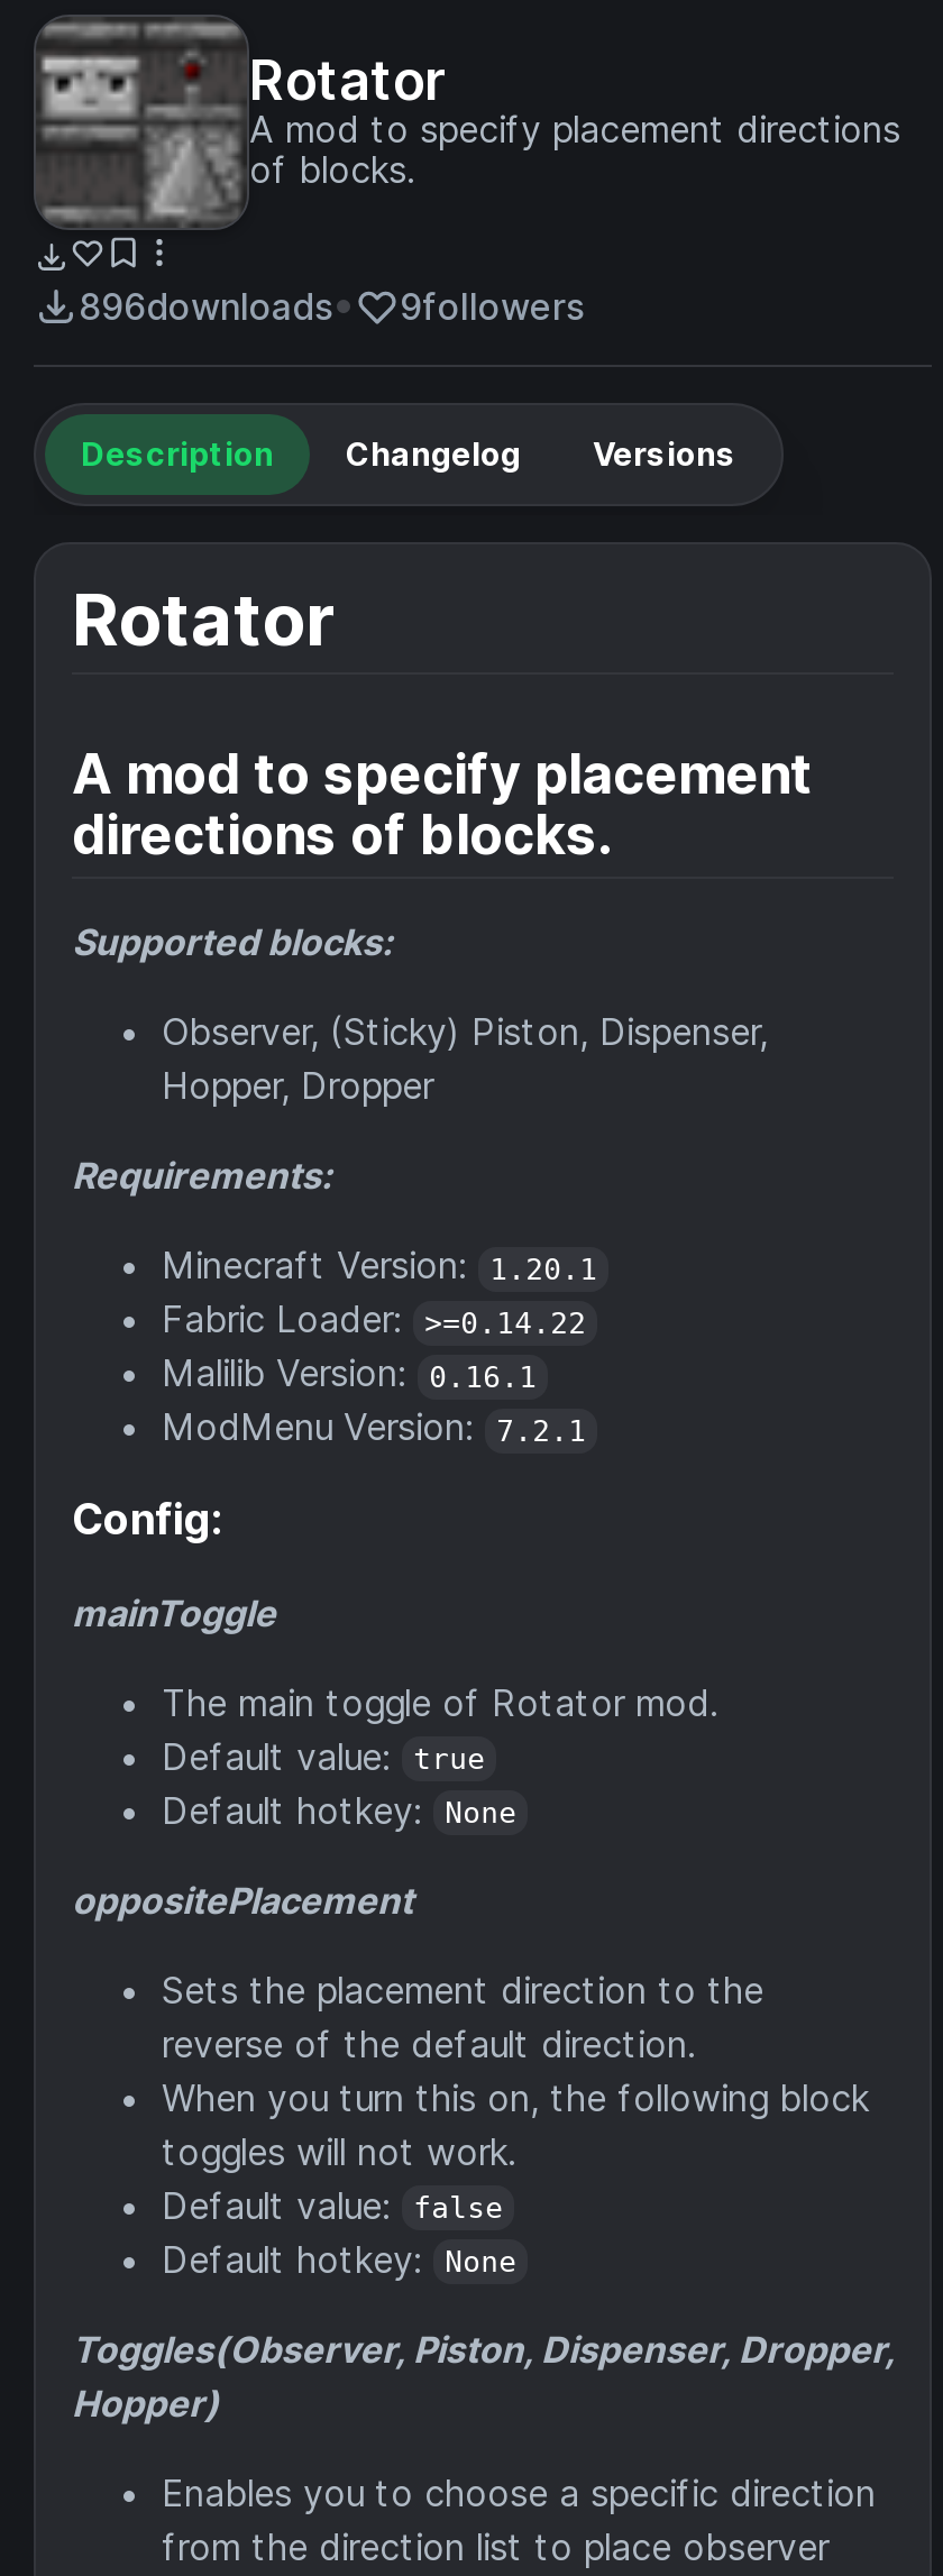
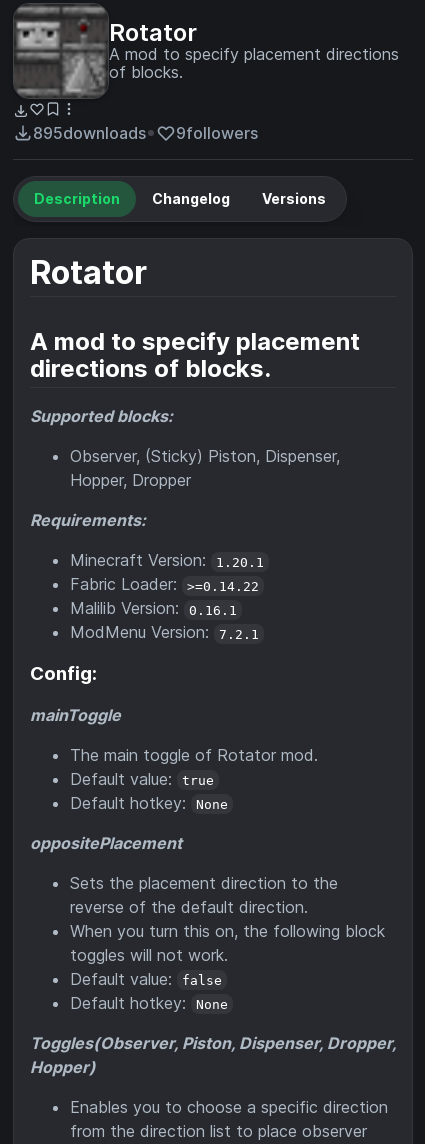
[79,284,584,329] 896downloads 9followers -> [33,123,258,143] 895downloads 9followers

